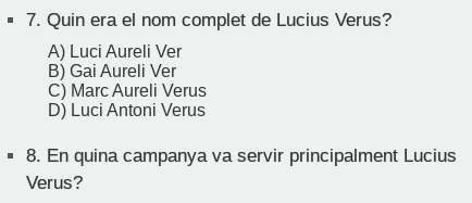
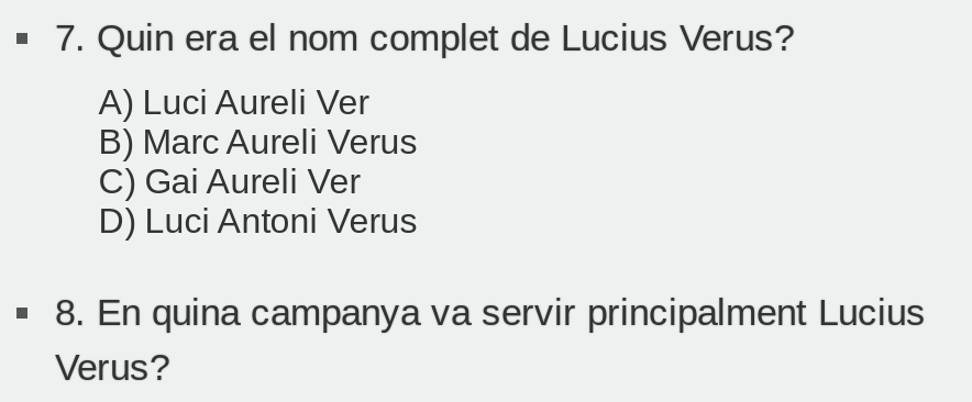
[48,62,177,81] B) Gai Aureli Ver -> [99,124,417,161] B) Marc Aureli Verus
[48,82,207,100] C) Marc Aureli Verus -> [99,163,360,201] C) Gai Aureli Ver

